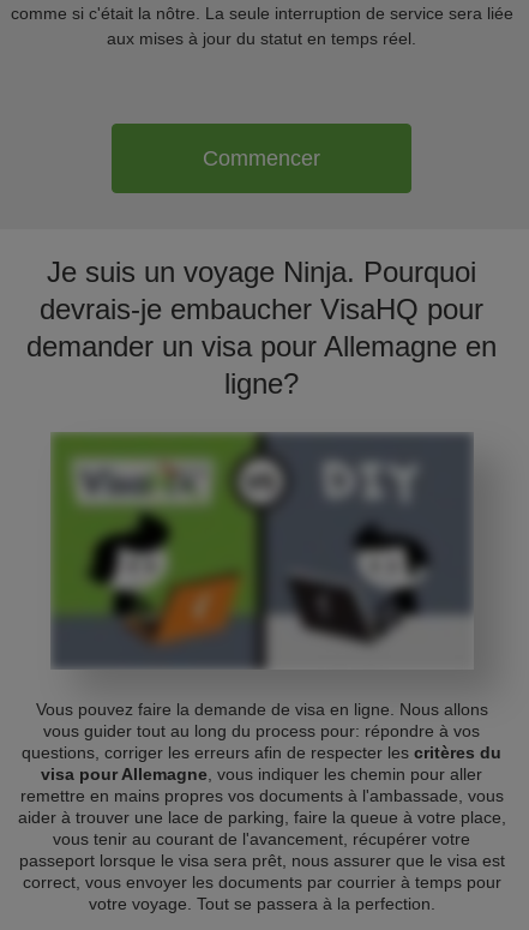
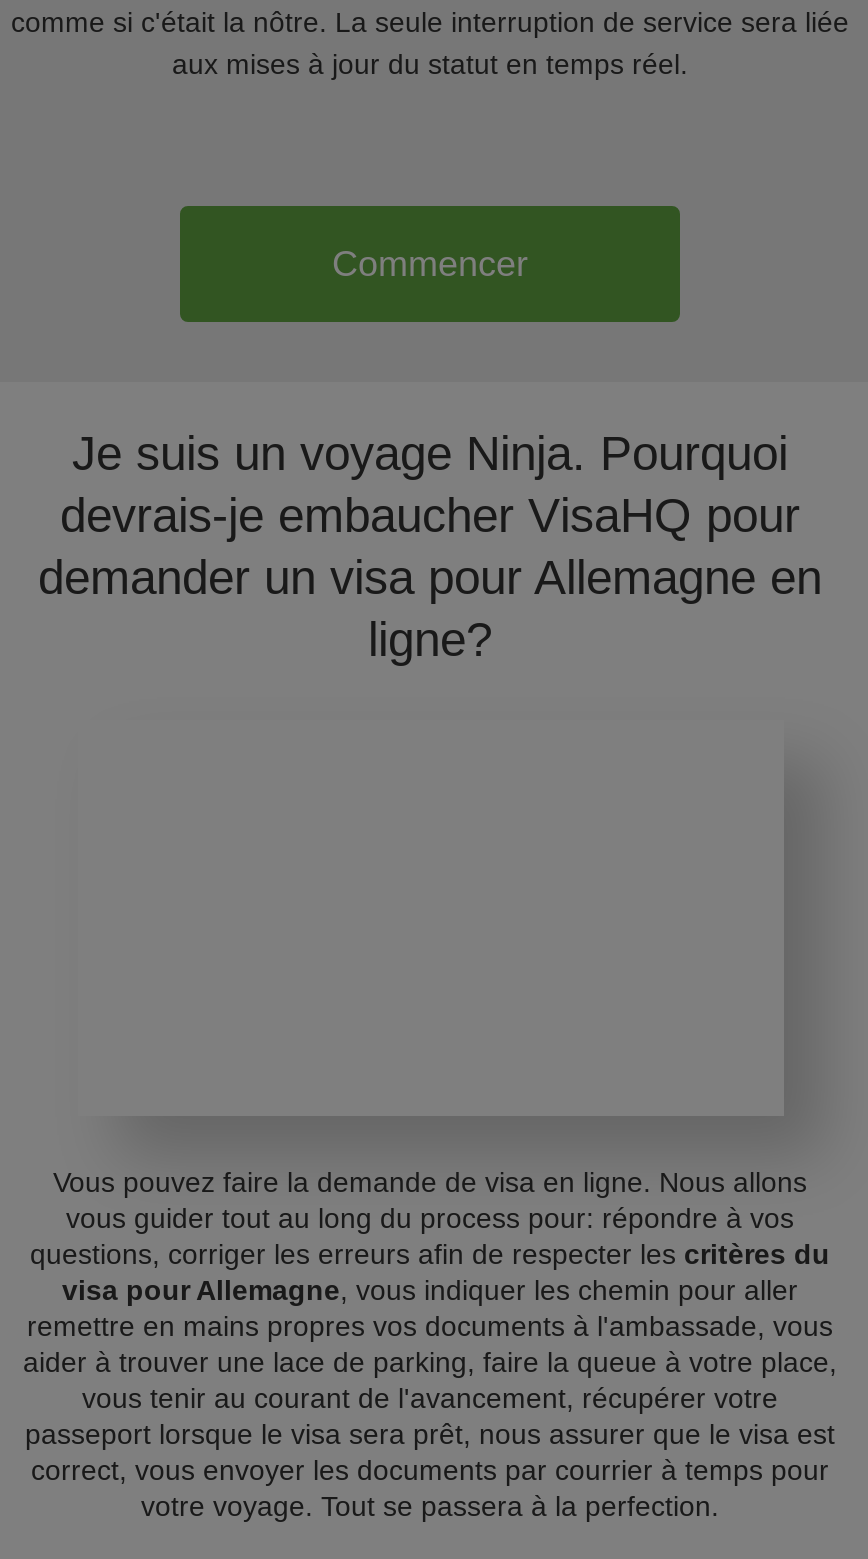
[49,431,474,670] [image] -> none

